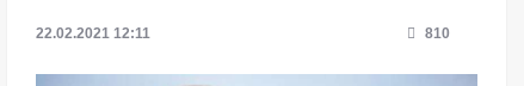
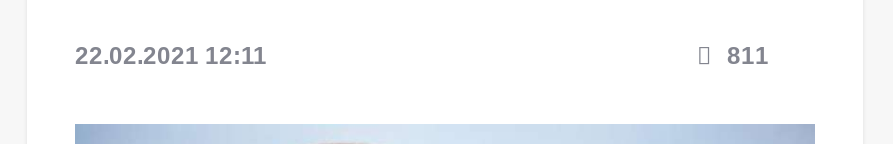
[425,25,450,42] 810 -> [727,42,769,70] 811

